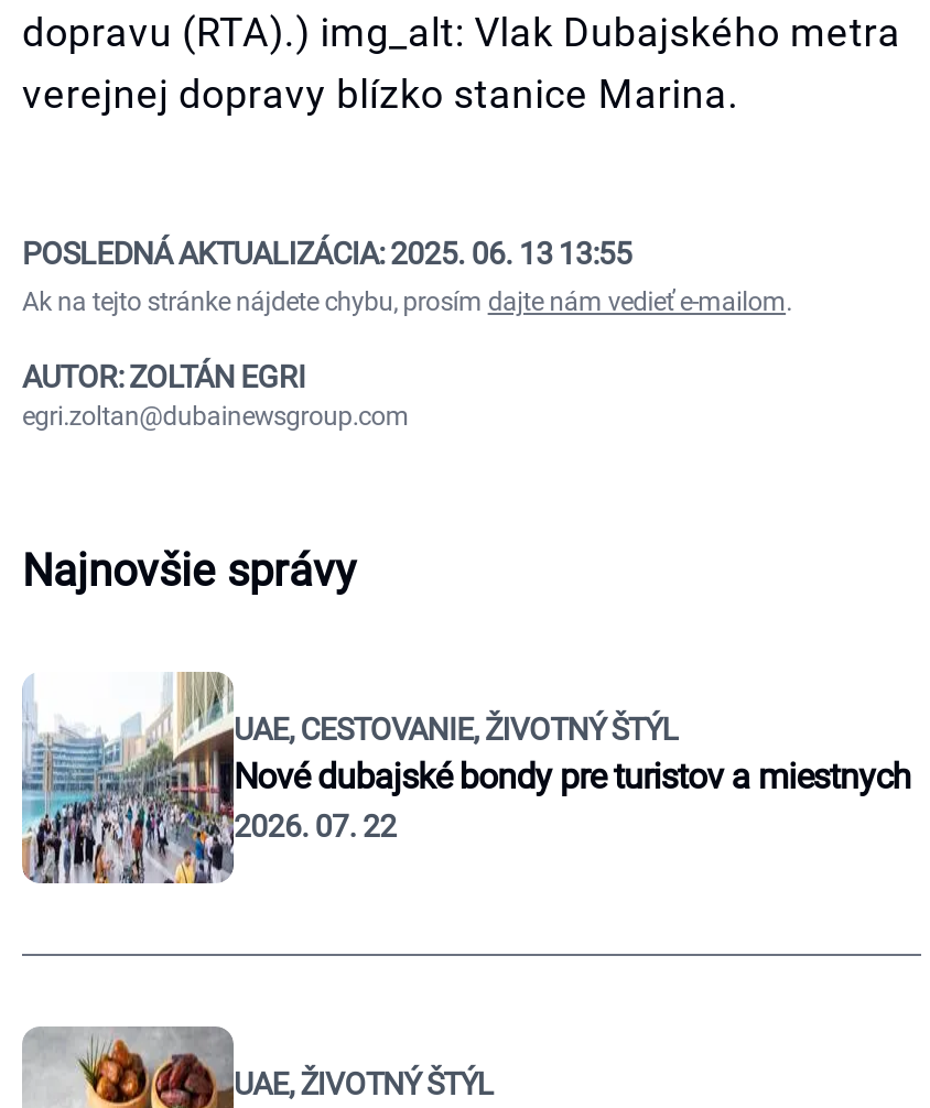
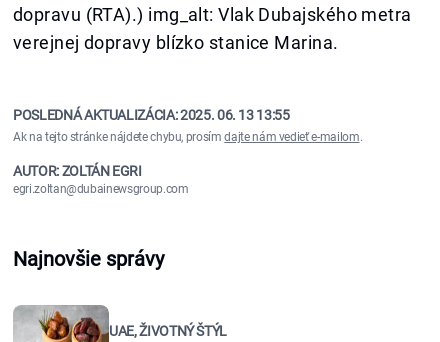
[22,672,911,886] [image] | UAE, CESTOVANIE, ŽIVOTNÝ ŠTÝL | Nové dubajské bondy pre turistov a miestnych | 2026. 07. 22 -> none

